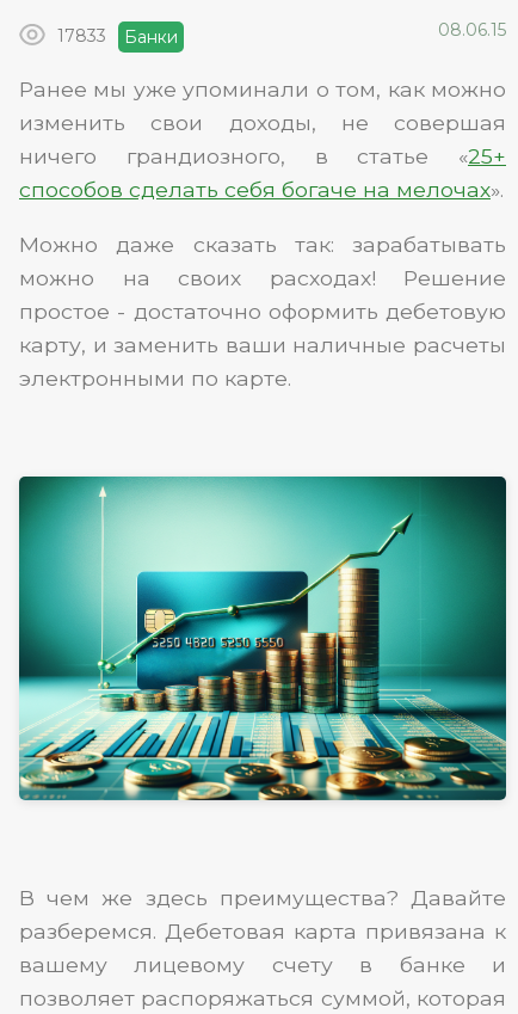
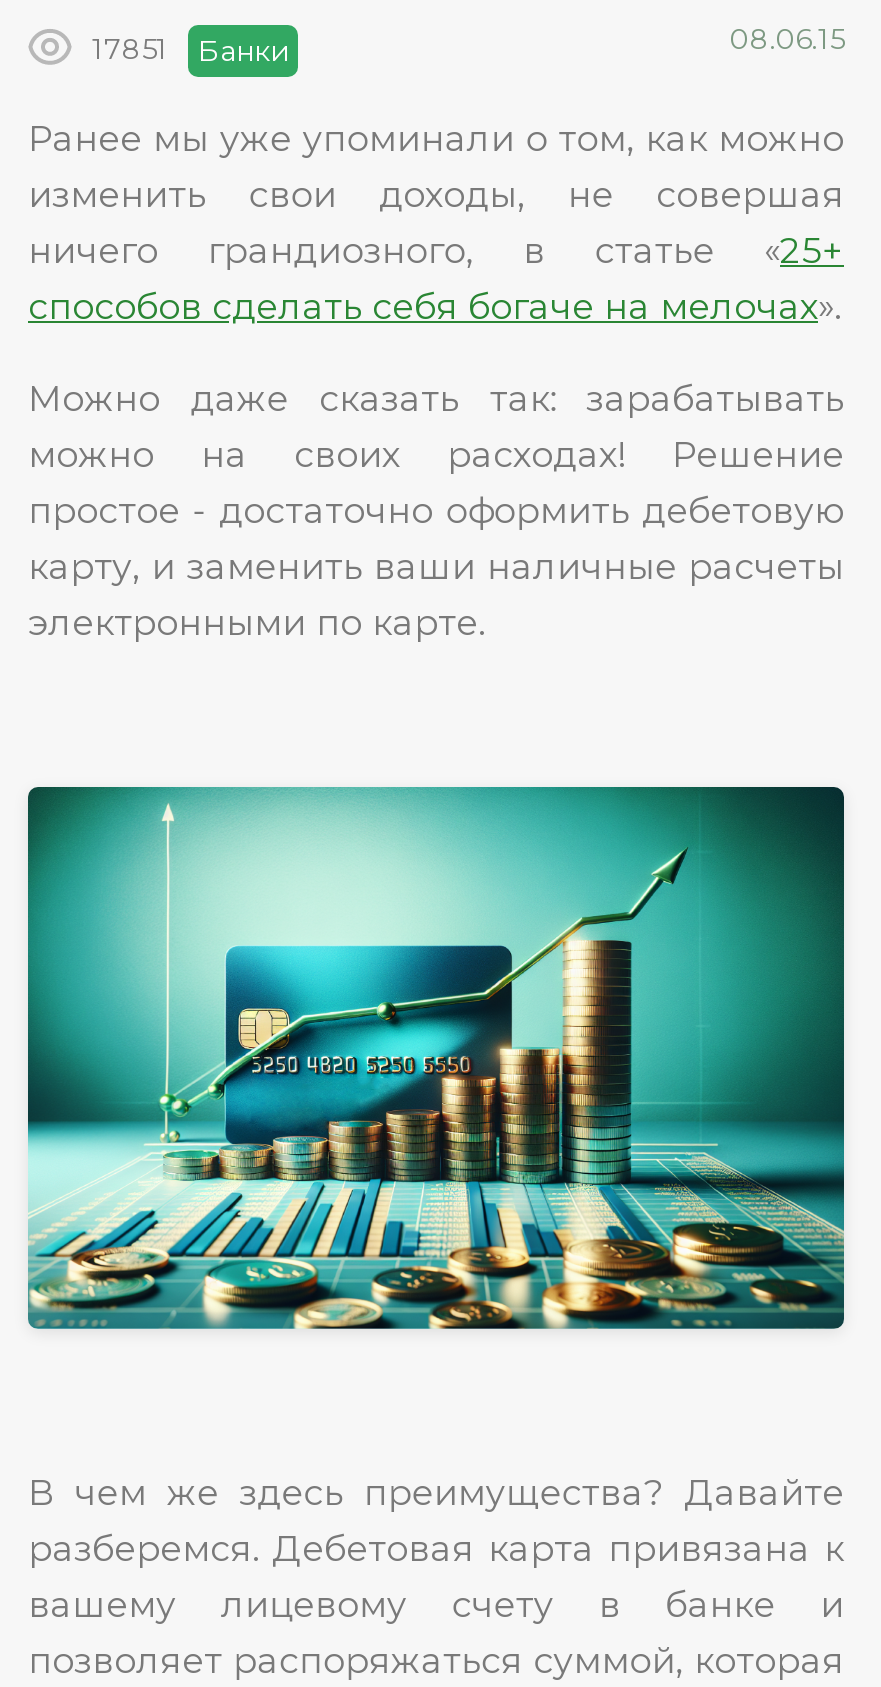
[57,25,178,47] 17833 Банки -> [92,31,288,68] 17851 Банки

